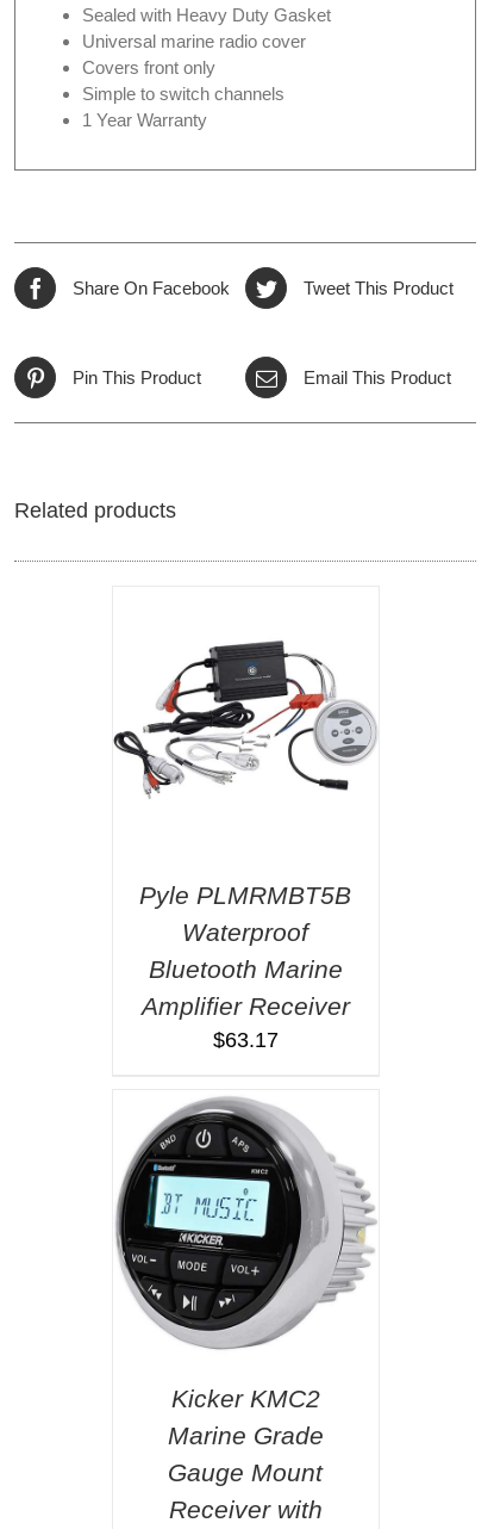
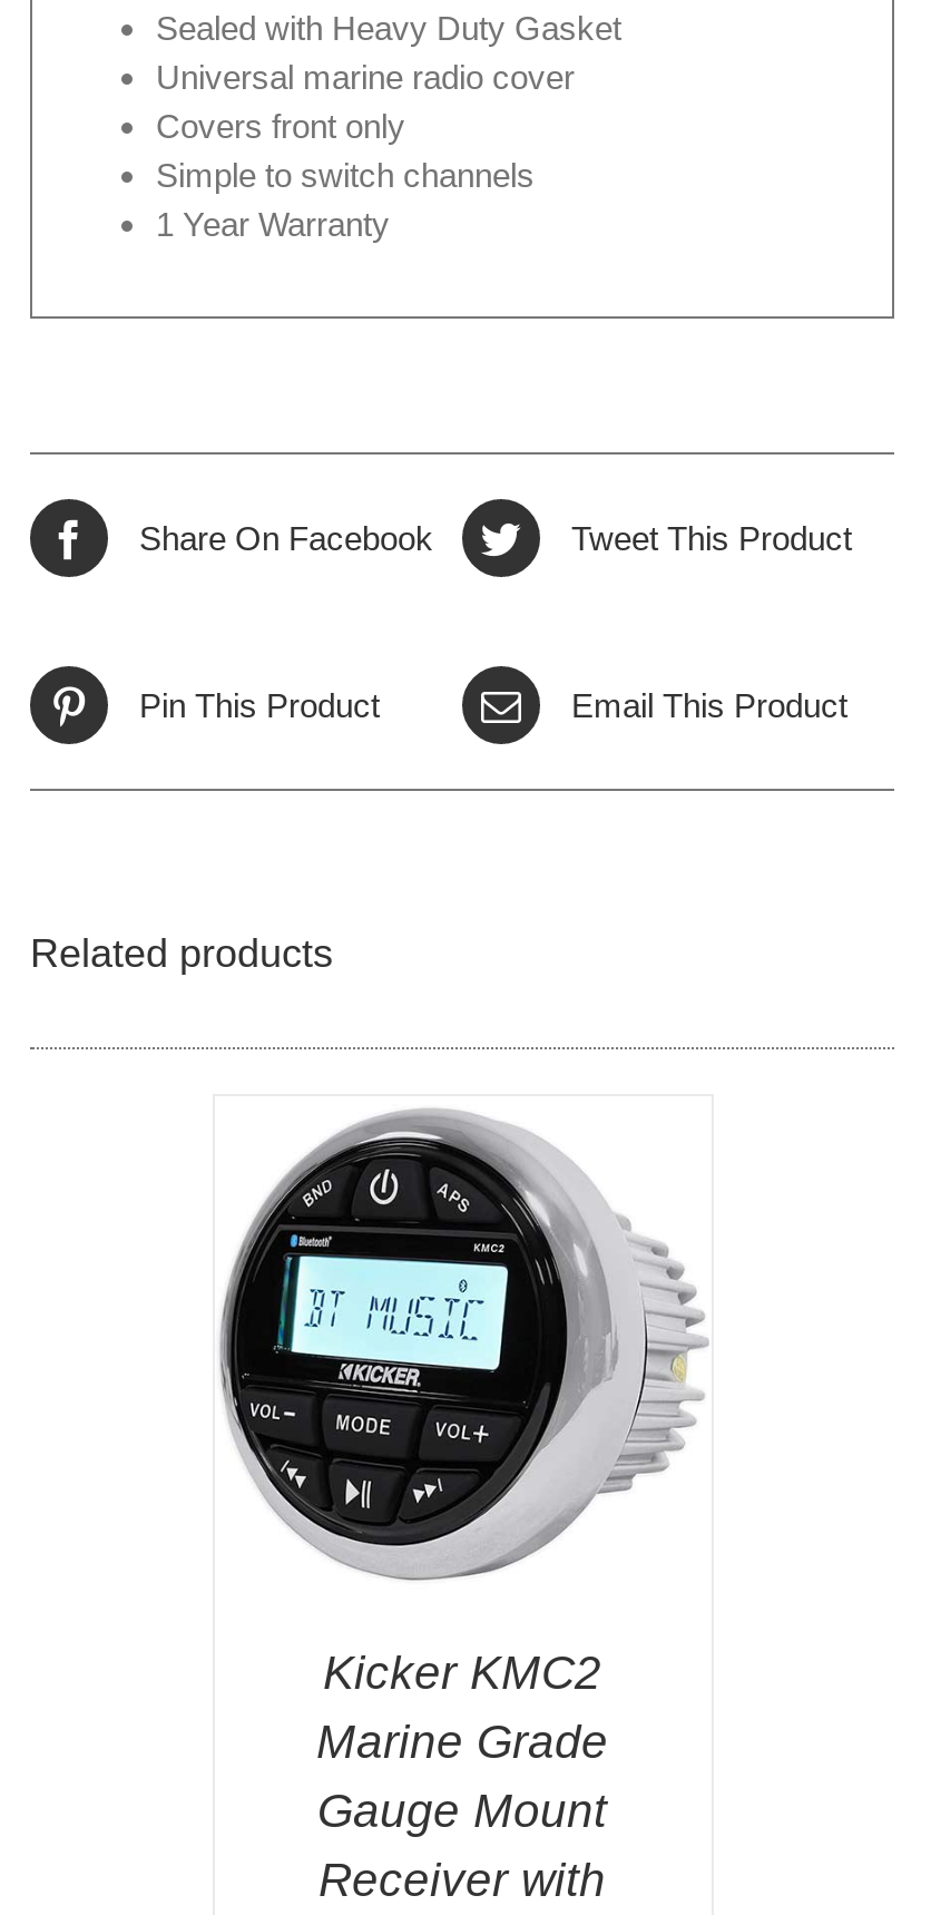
[113,639,377,812] [image] -> none
[139,881,351,1052] Pyle PLMRMBT5B | Waterproof | Bluetooth Marine | Amplifier Receiver | $63.17 -> none

